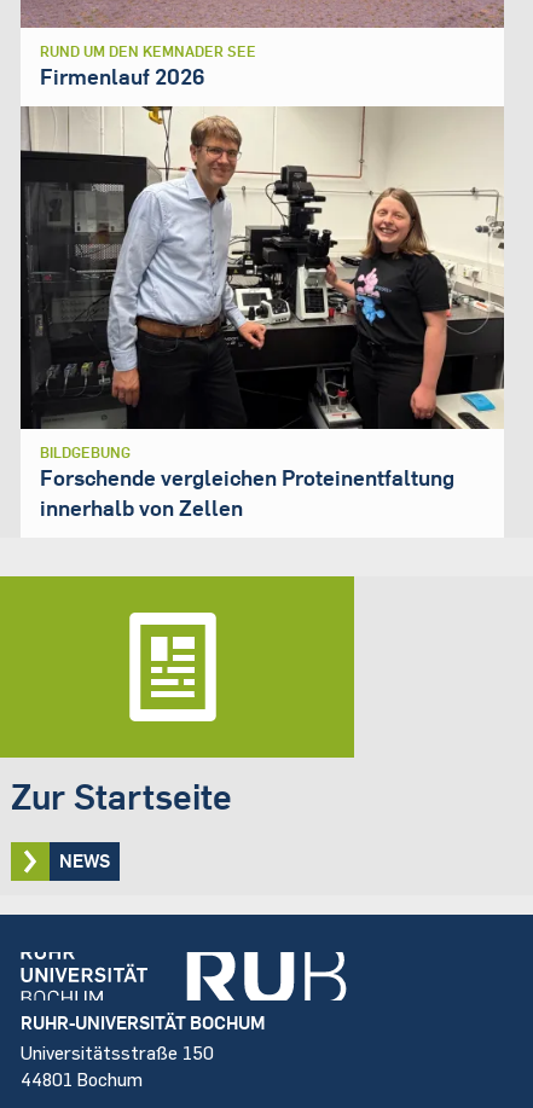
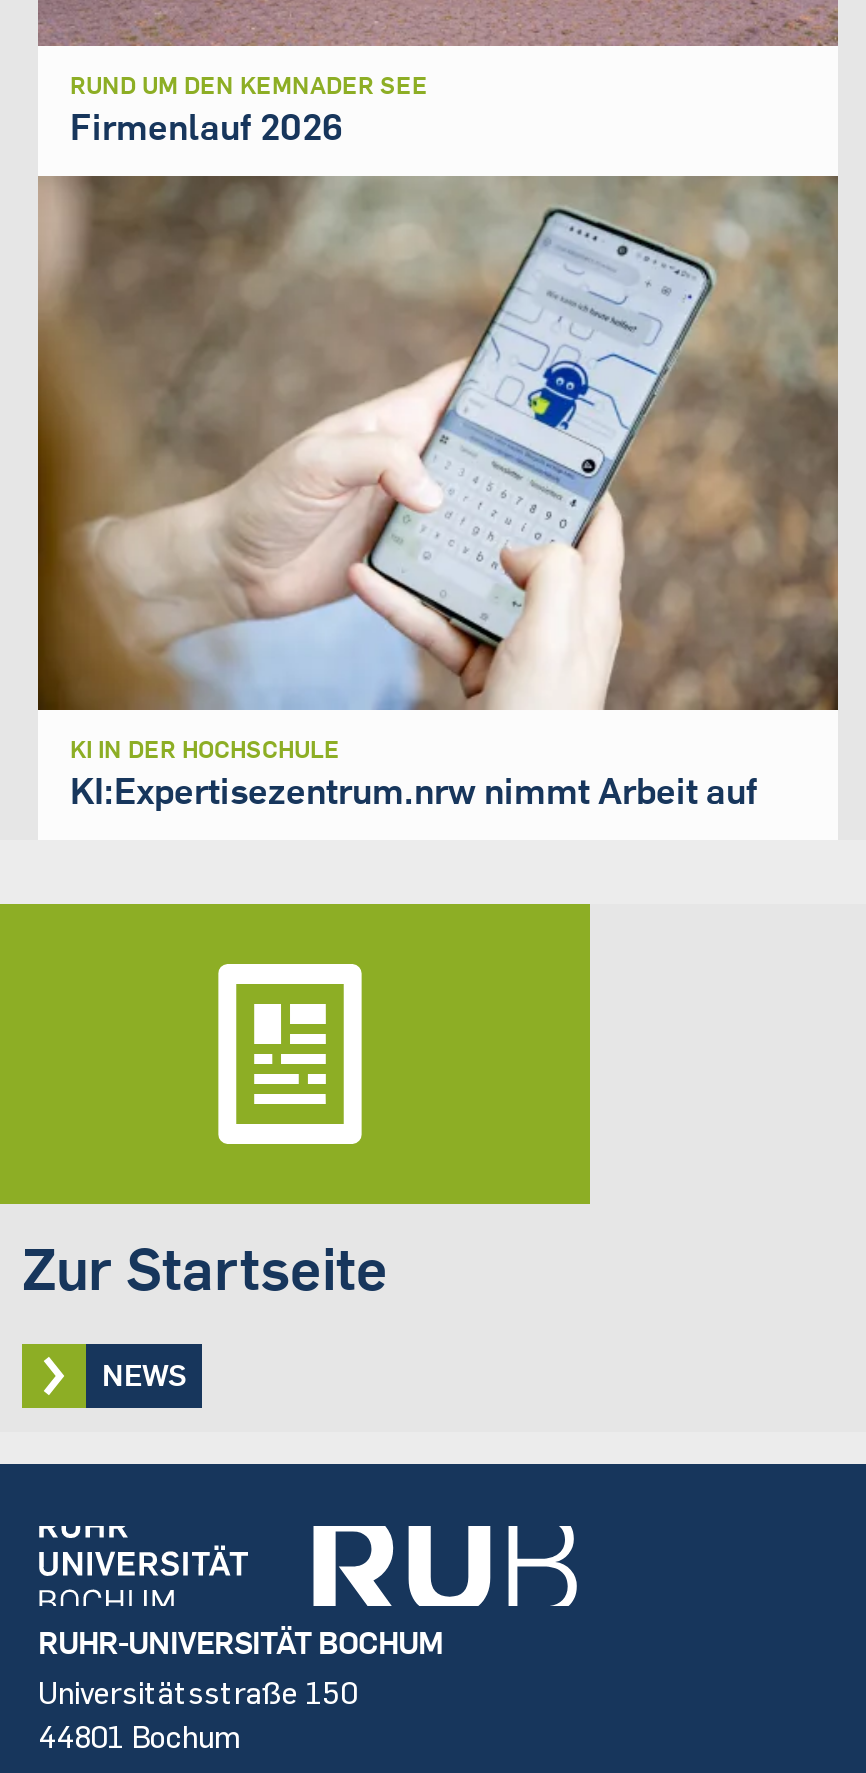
[19,108,504,522] [image] | BILDGEBUNG | Forschende vergleichen Proteinentfaltung | innerhalb von Zellen -> [36,174,840,814] [image] | KI IN DER HOCHSCHULE | KI:Expertisezentrum.nrw nimmt Arbeit auf

